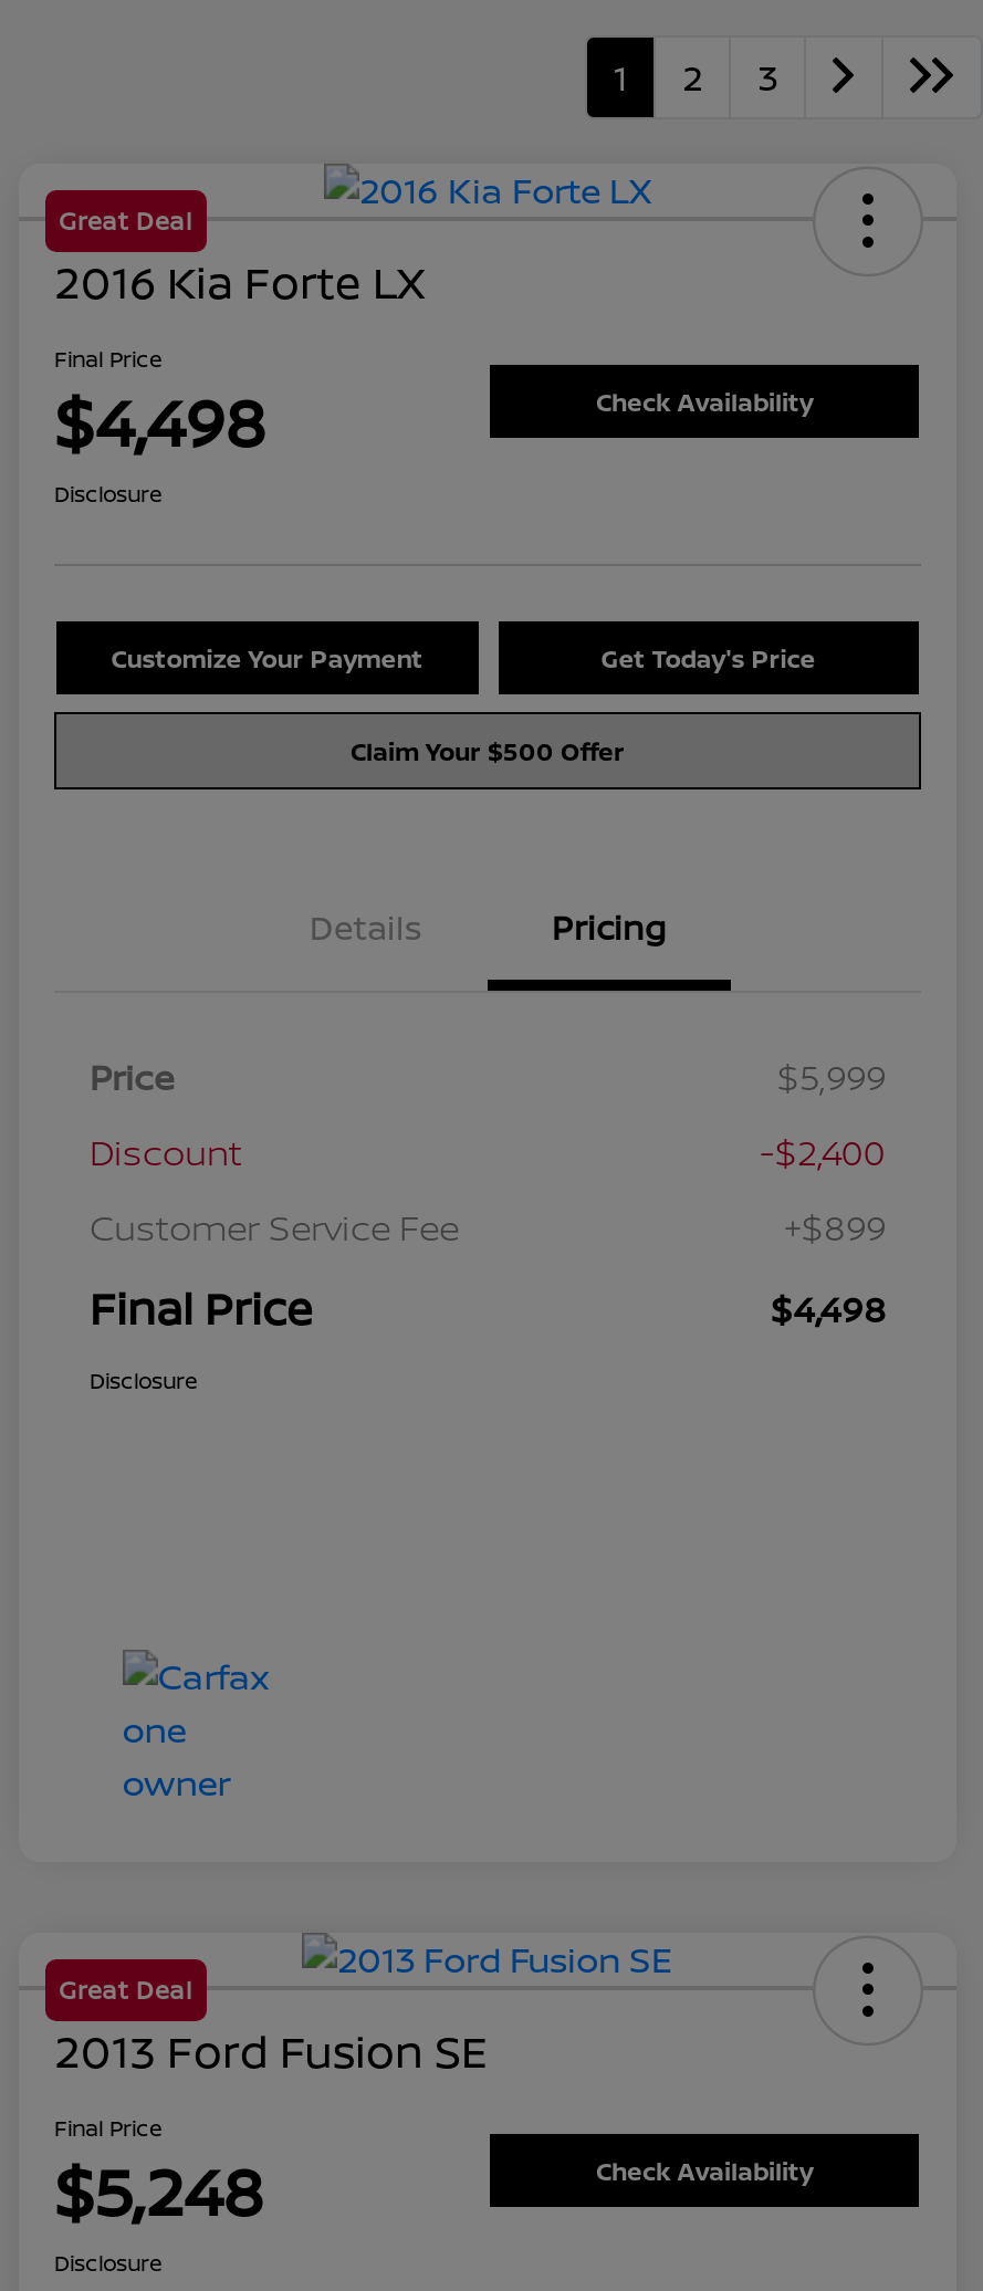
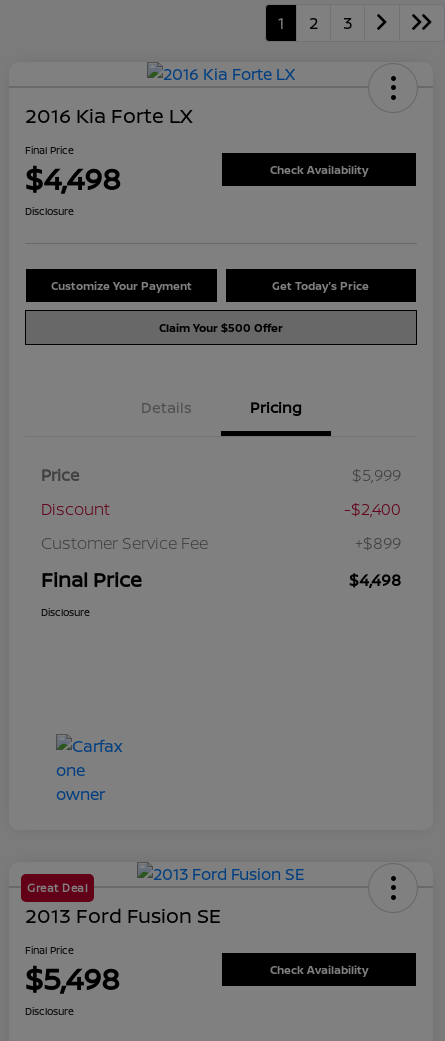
[59,204,194,237] Great Deal -> none
[54,2145,264,2236] $5,248 -> [25,958,120,999] $5,498

